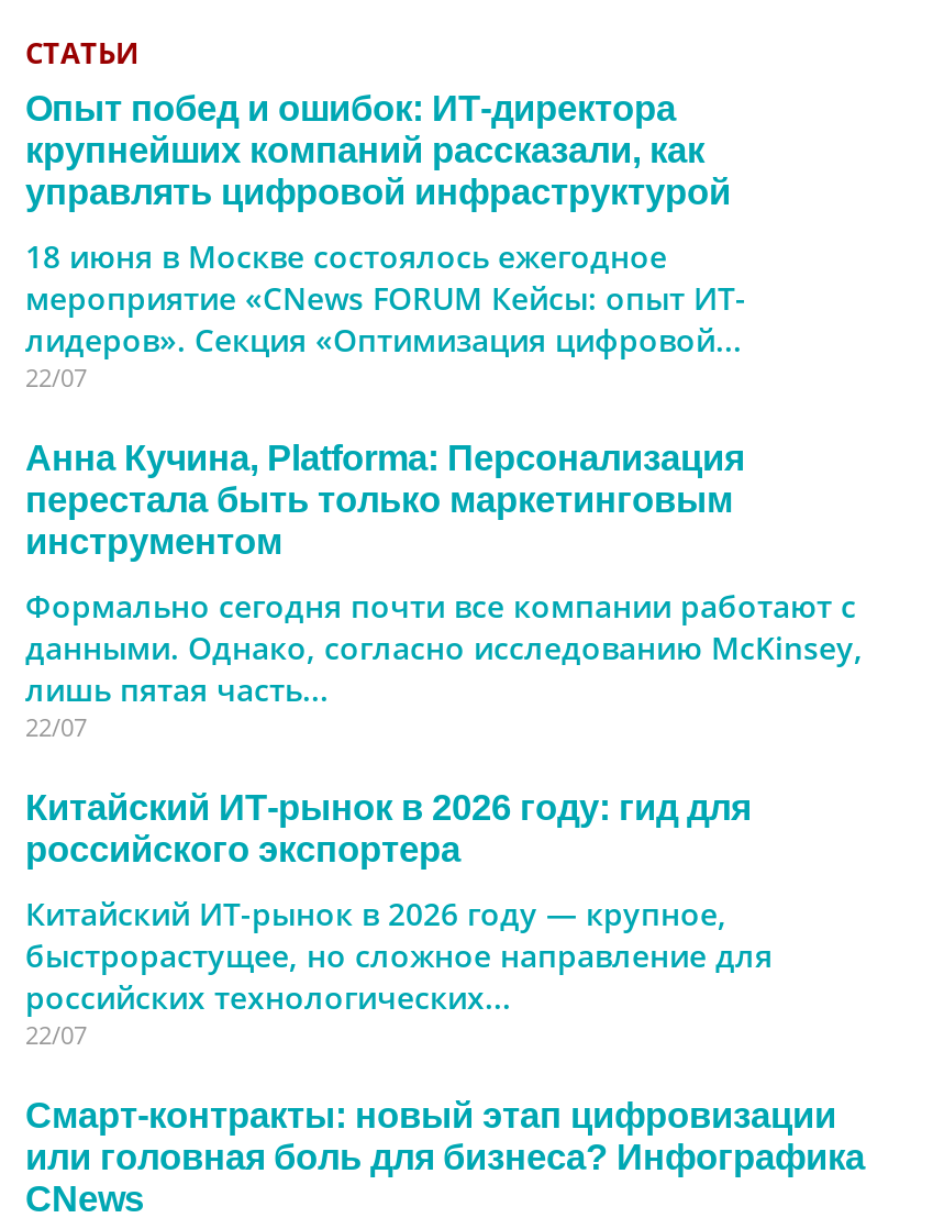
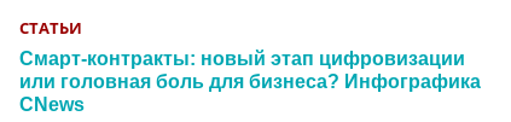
[25,88,863,1051] Опыт побед и ошибок: ИТ-директора | крупнейших компаний рассказали, как | управлять цифровой инфраструктурой | 18 июня в Москве состоялось ежегодное | мероприятие «CNews FORUM Кейсы: опыт ИТ- | лидеров». Секция «Оптимизация цифровой... | 22/07 | Анна Кучина, Platforma: Персонализация | перестала быть только маркетинговым | инструментом | Формально сегодня почти все компании работают с | данными. Однако, согласно исследованию McKinsey, | лишь пятая часть... | 22/07 | Китайский ИТ-рынок в 2026 году: гид для | российского экспортера | Китайский ИТ-рынок в 2026 году — крупное, | быстрорастущее, но сложное направление для | российских технологических... | 22/07 -> none

